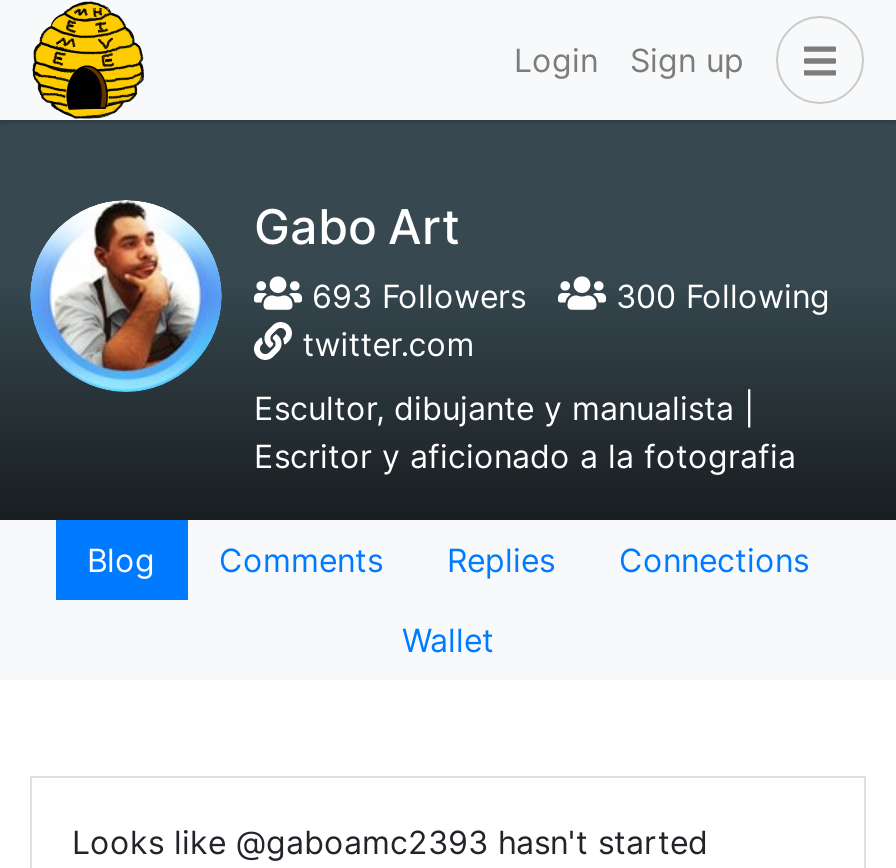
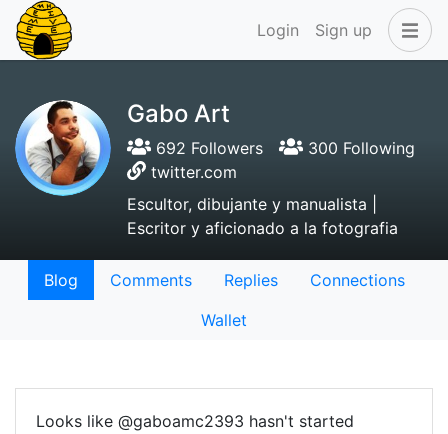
[302,276,830,316] 693 Followers 300 Following -> [151,138,415,158] 692 Followers 300 Following

